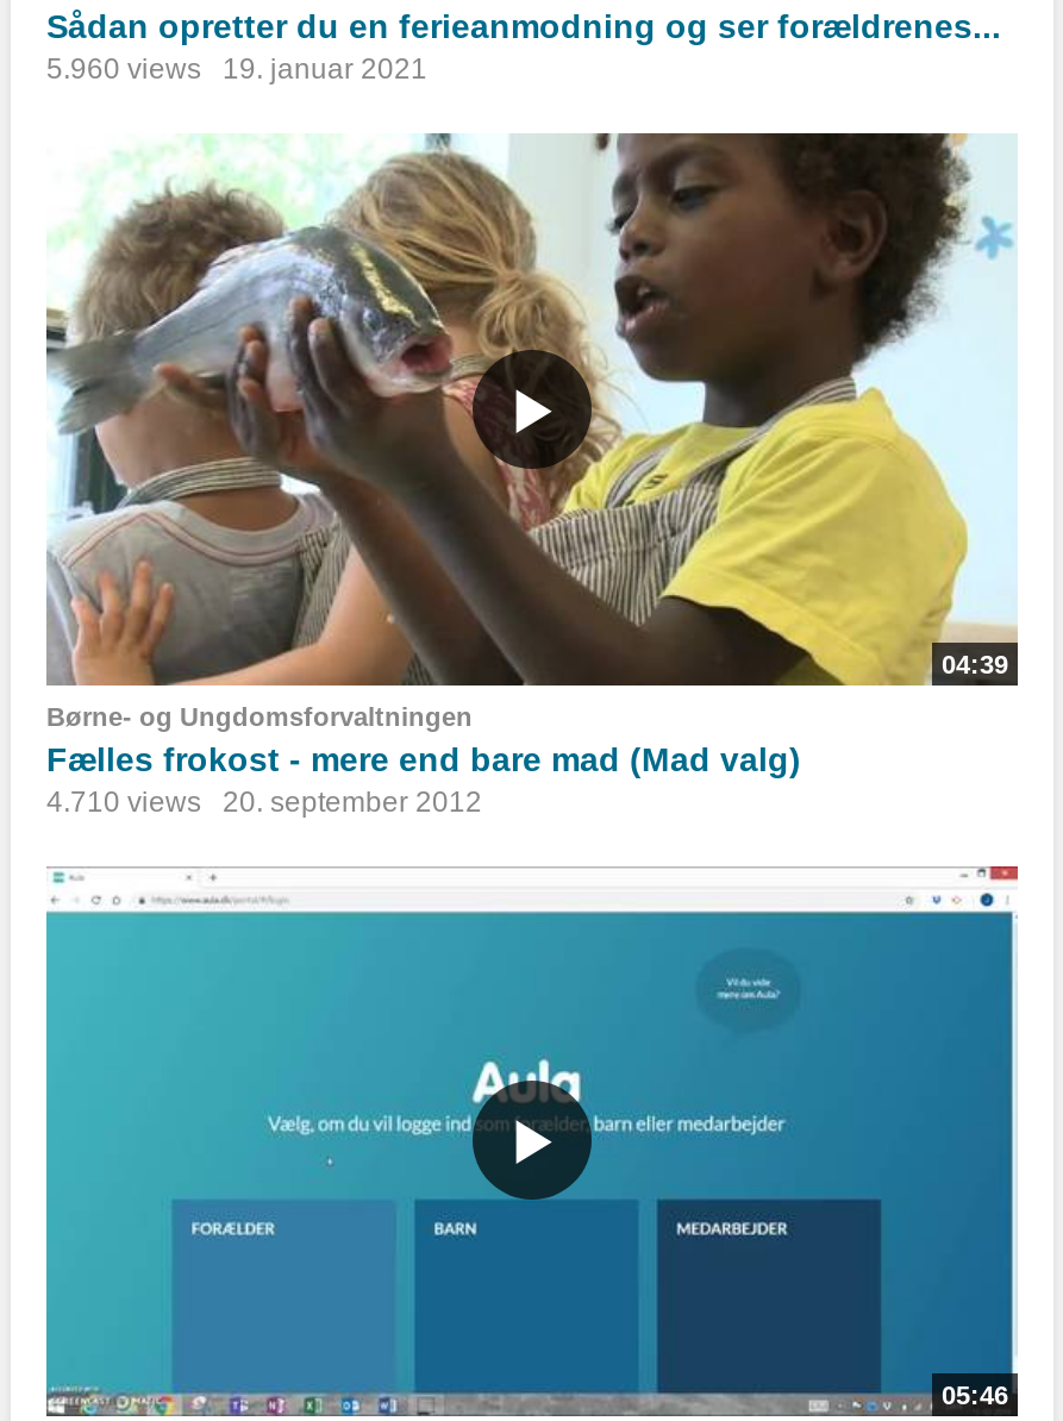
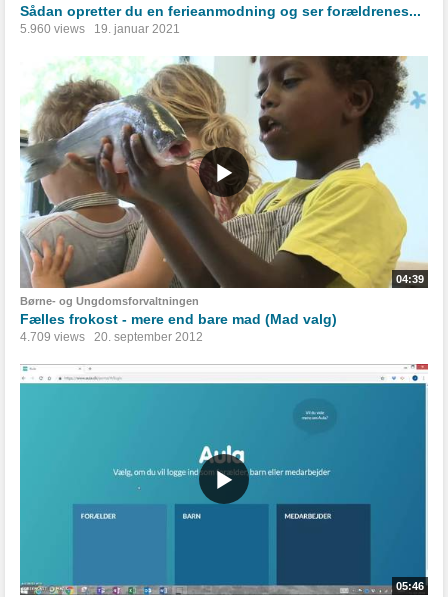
[46,785,482,818] 4.710 views 20. september 2012 -> [20,330,203,344] 4.709 views 20. september 2012

